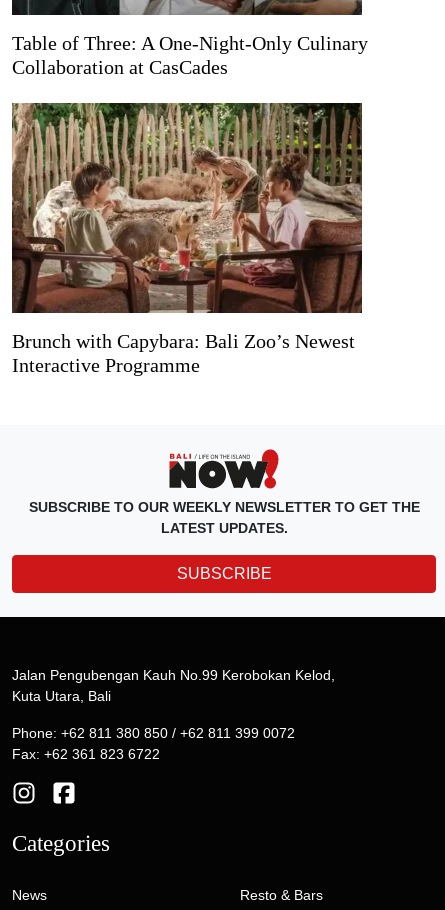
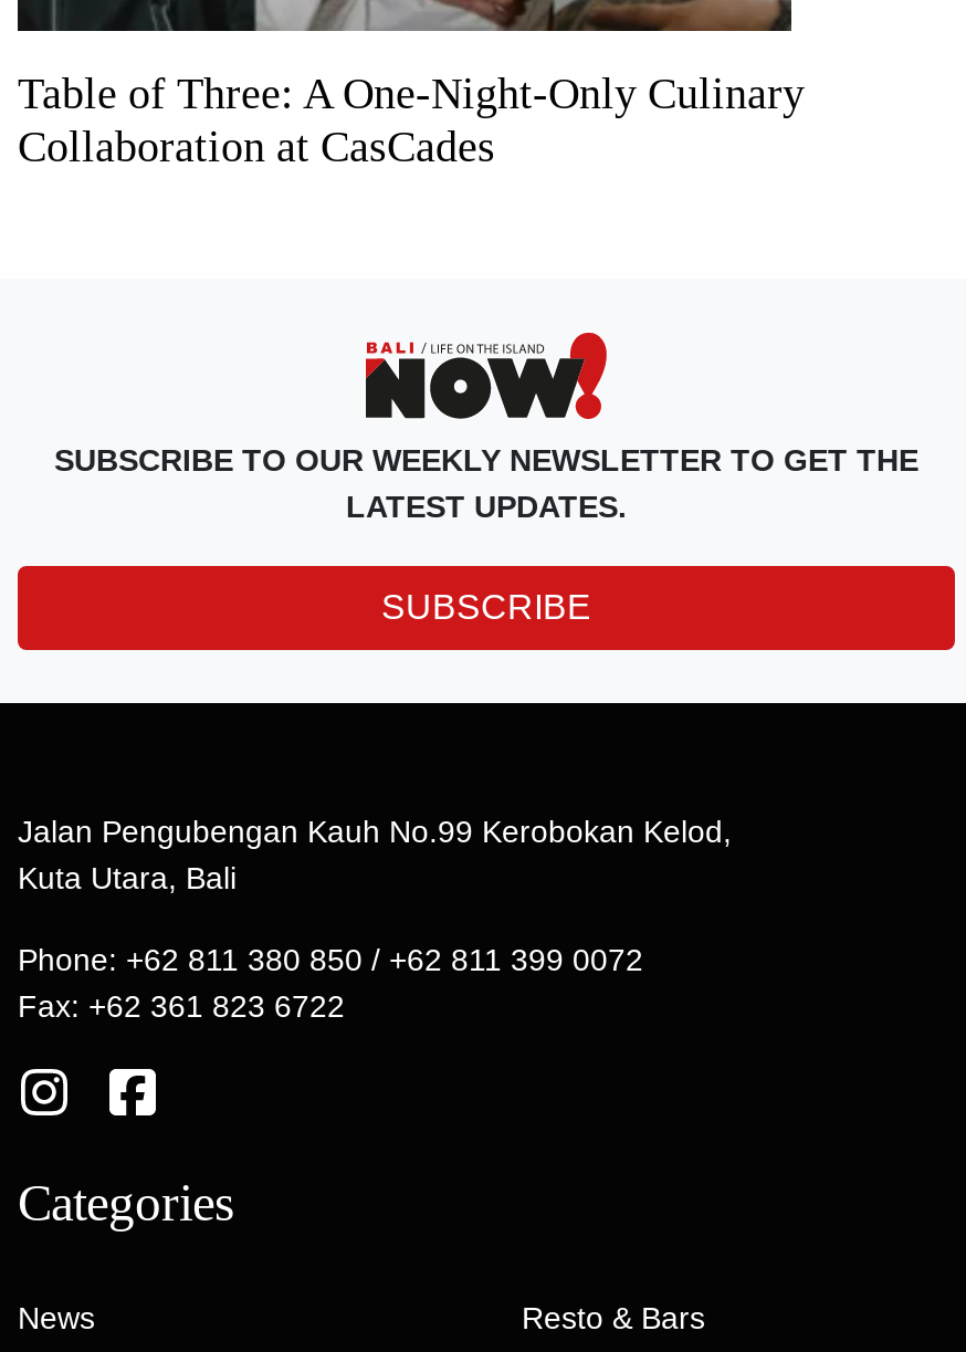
[11,102,362,376] [image] | Brunch with Capybara: Bali Zoo’s Newest | Interactive Programme -> none

